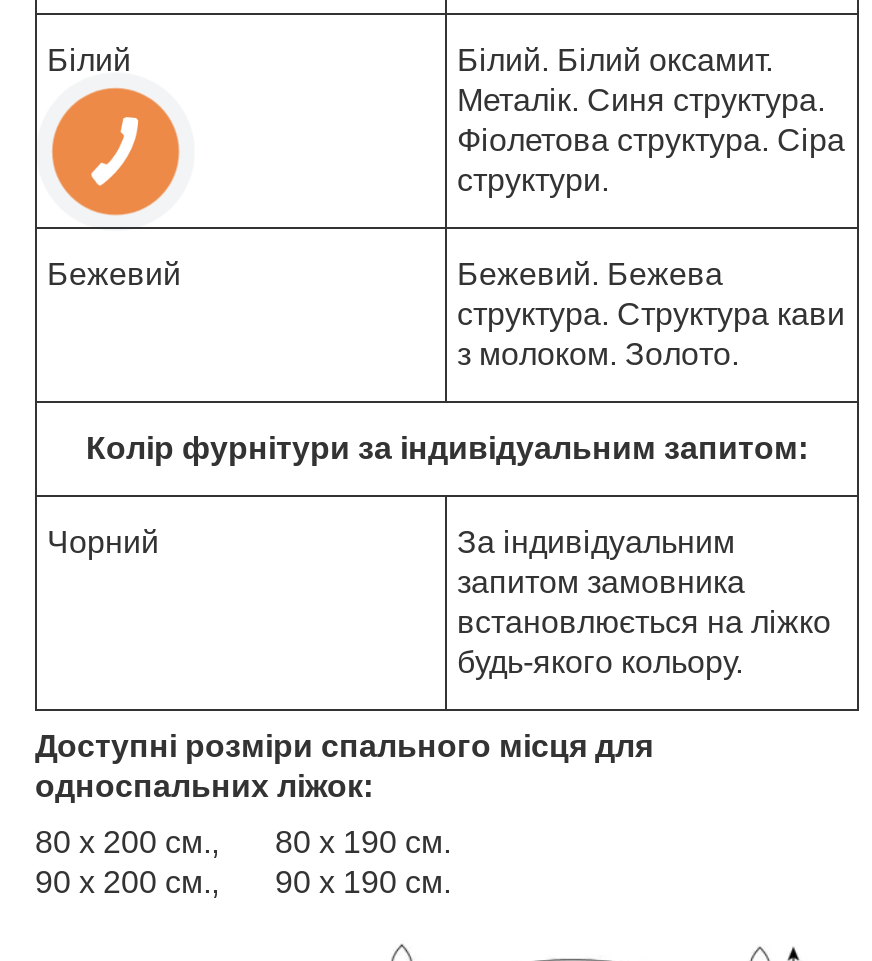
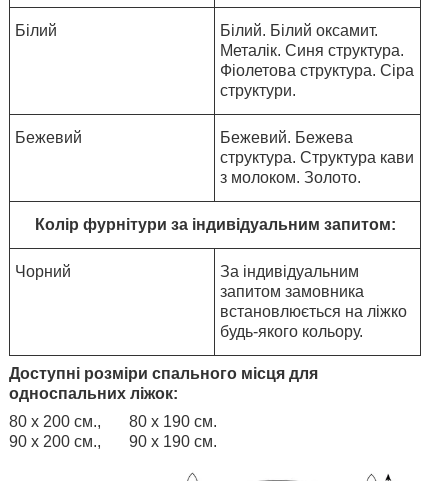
[49,85,183,219] [image] -> none

